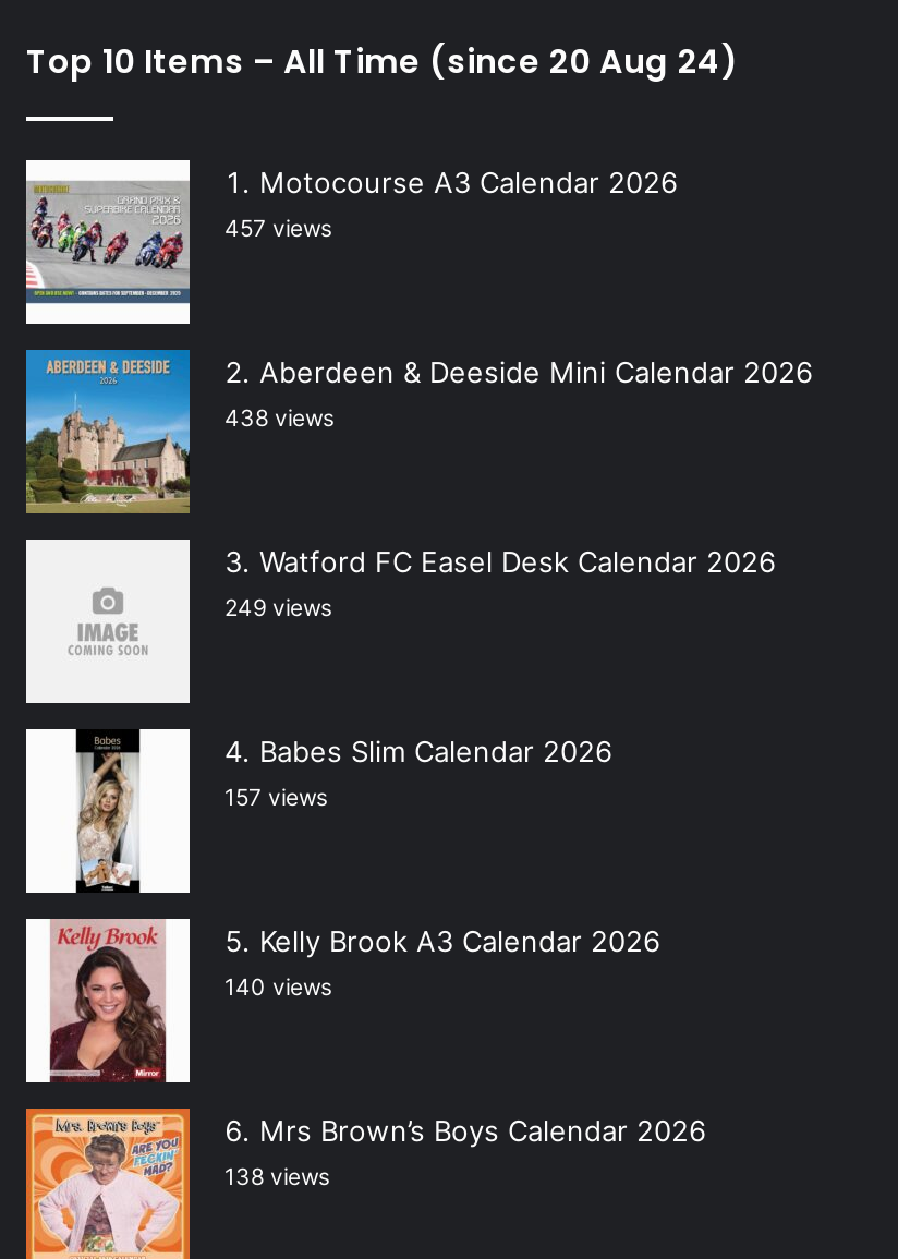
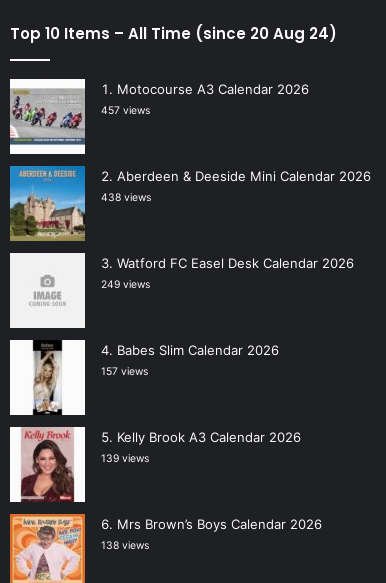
[225,974,331,1003] 140 views -> [101,452,149,465] 139 views

